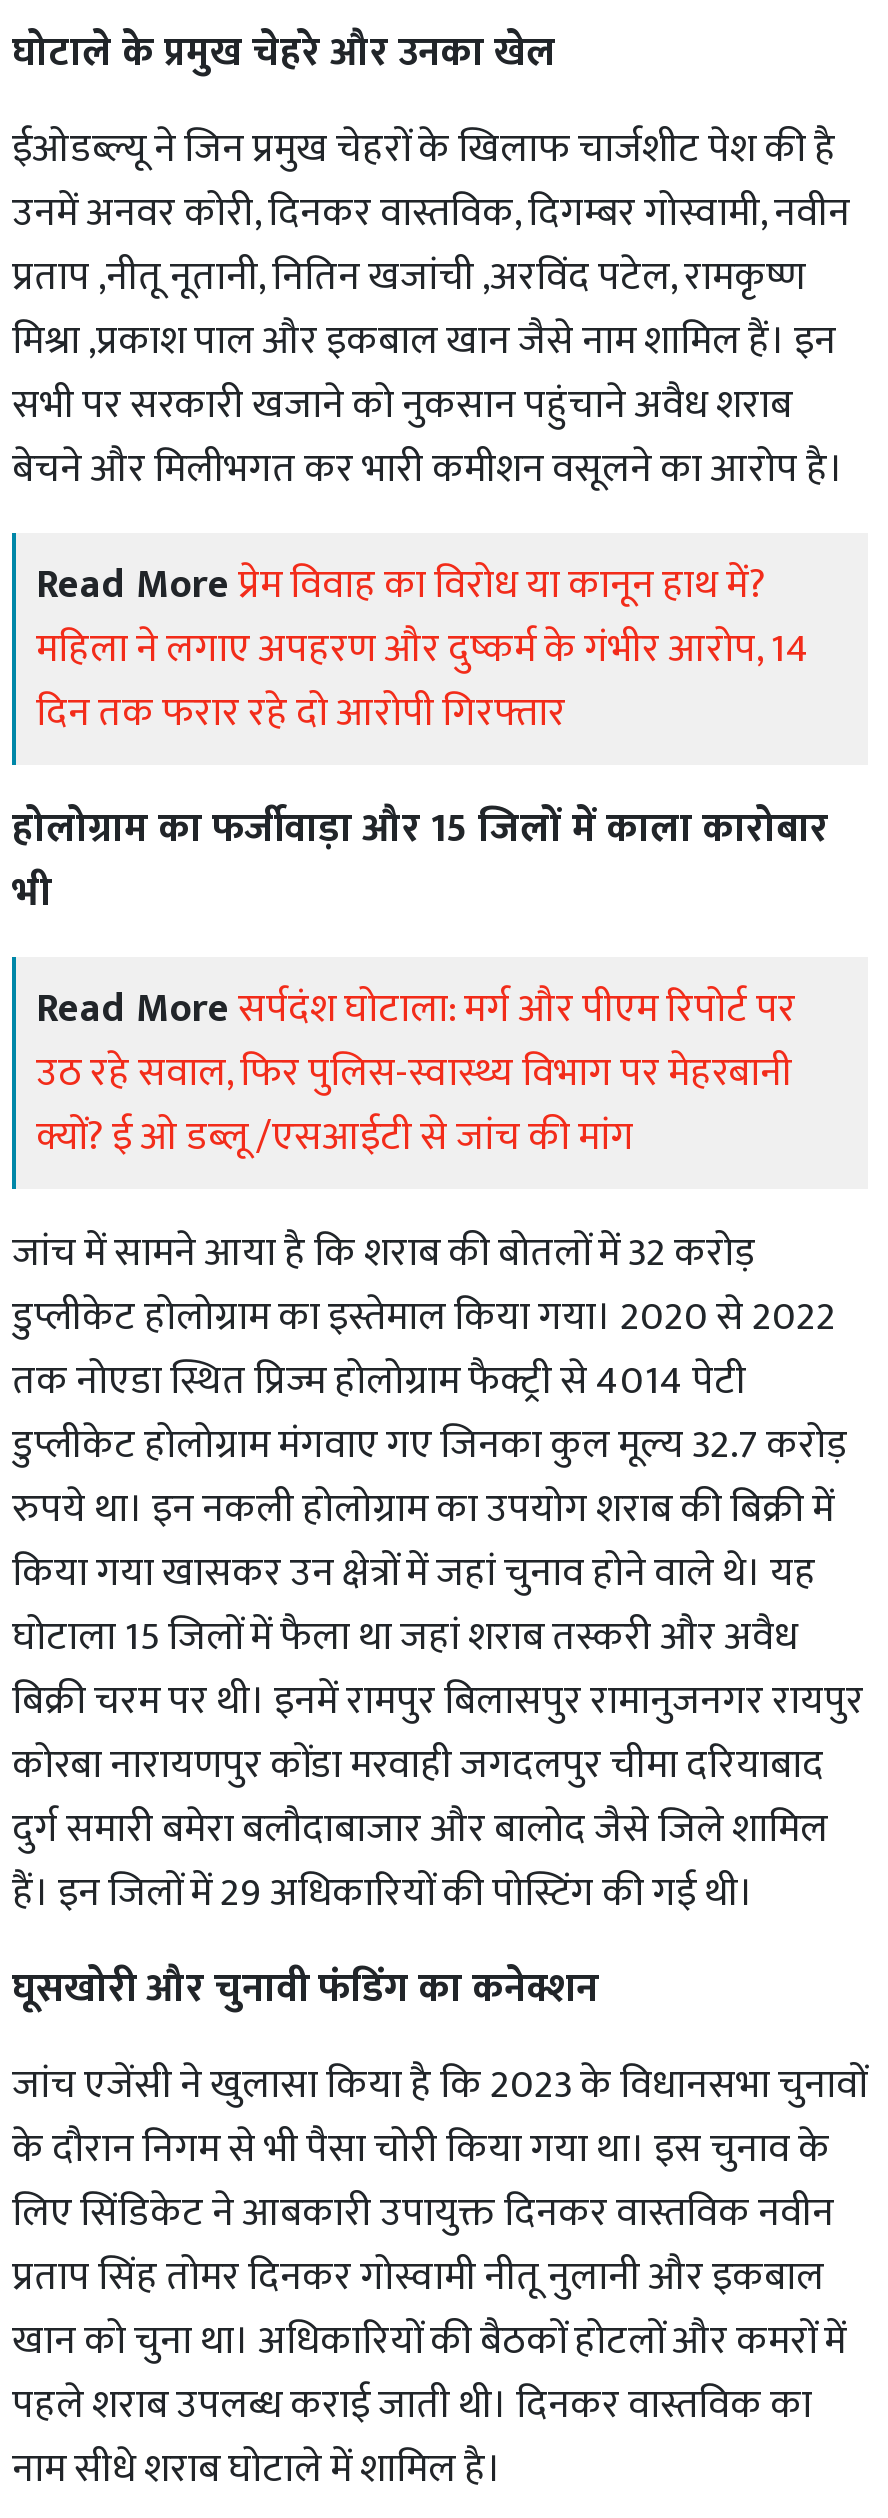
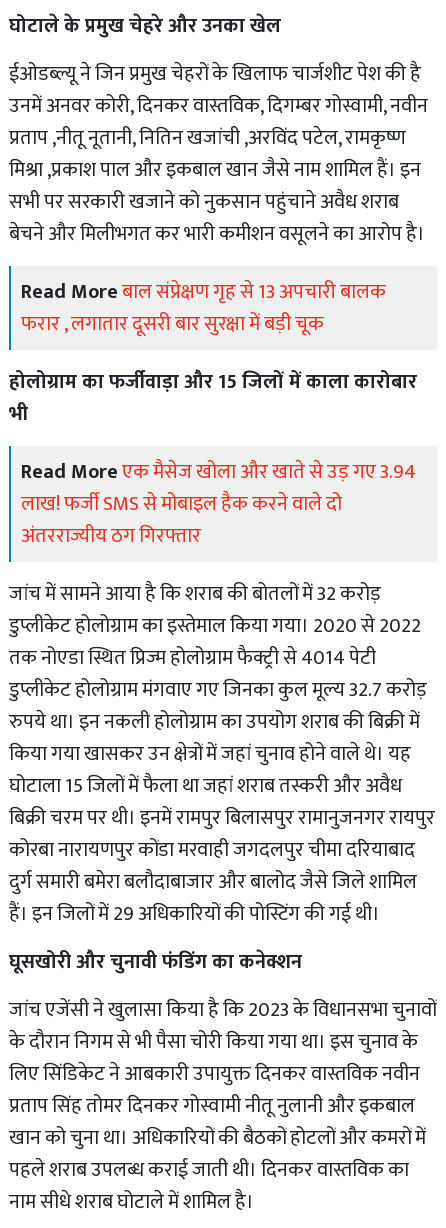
[36,551,810,747] Read More प्रेम विवाह का विरोध या कानून हाथ में? | महिला ने लगाए अपहरण और दुष्कर्म के गंभीर आरोप, 14 | दिन तक फरार रहे दो आरोपी गिरफ्तार -> [21,275,386,341] Read More बाल संप्रेक्षण गृह से 13 अपचारी बालक | फरार , लगातार दूसरी बार सुरक्षा में बड़ी चूक
[36,975,796,1171] Read More सर्पदंश घोटाला: मर्ग और पीएम रिपोर्ट पर | उठ रहे सवाल, फिर पुलिस-स्वास्थ्य विभाग पर मेहरबानी | क्यों? ई ओ डब्लू /एसआईटी से जांच की मांग -> [21,455,416,553] Read More एक मैसेज खोला और खाते से उड़ गए 3.94 | लाख! फर्जी SMS से मोबाइल हैक करने वाले दो | अंतरराज्यीय ठग गिरफ्तार

